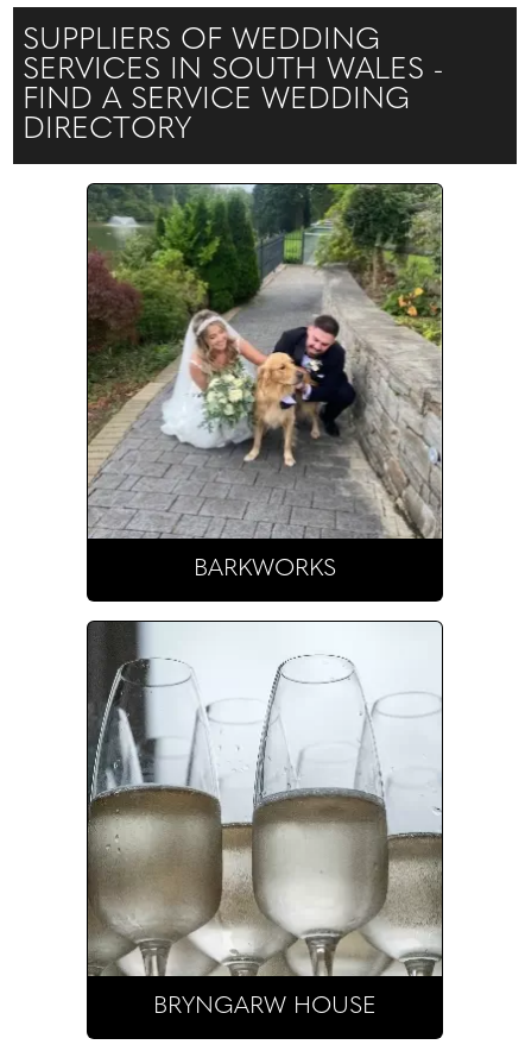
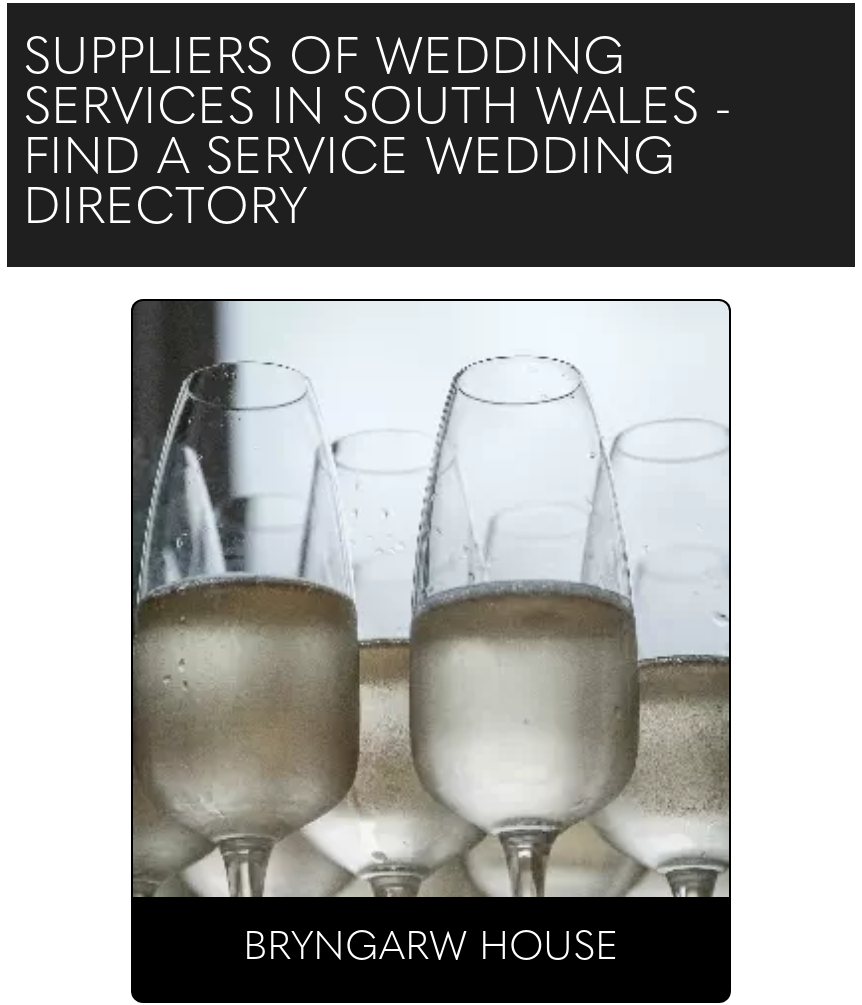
[87,183,443,582] [image] | BARKWORKS -> none

